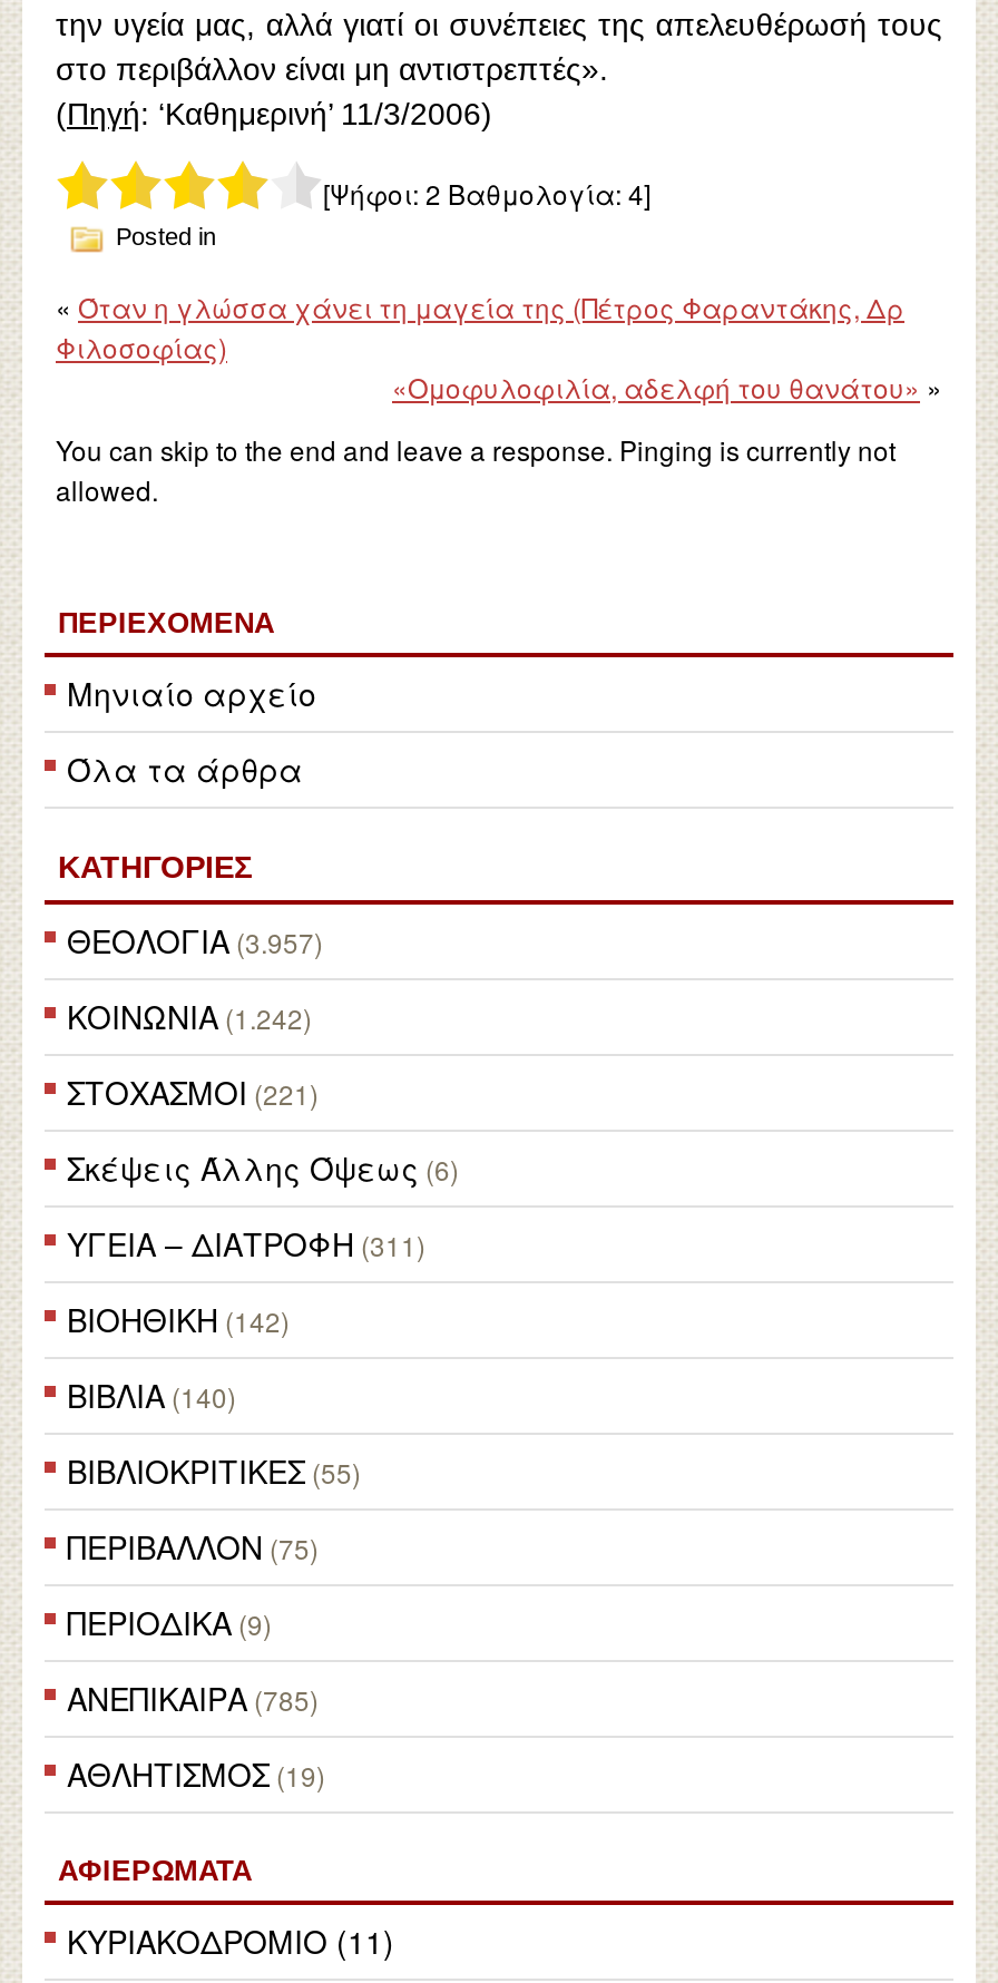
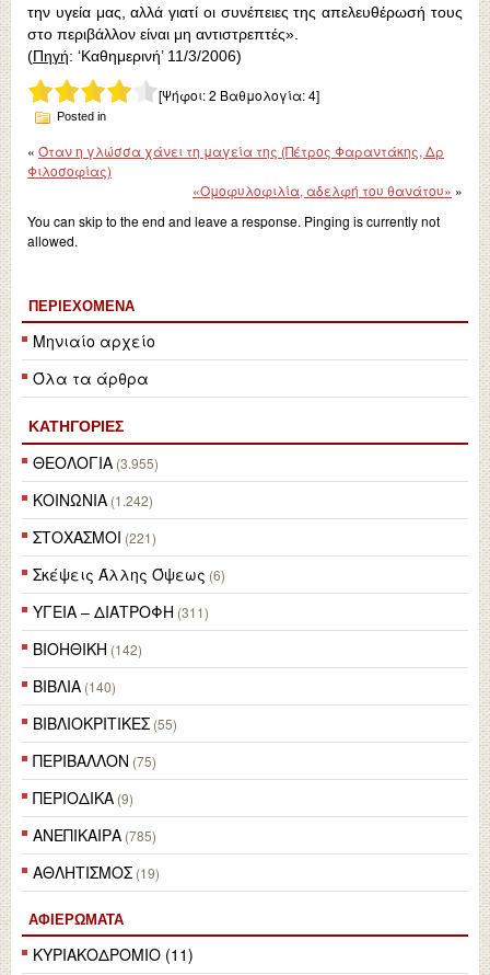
[67,918,323,963] ΘΕΟΛΟΓΙΑ (3.957) -> [33,451,159,473] ΘΕΟΛΟΓΙΑ (3.955)

